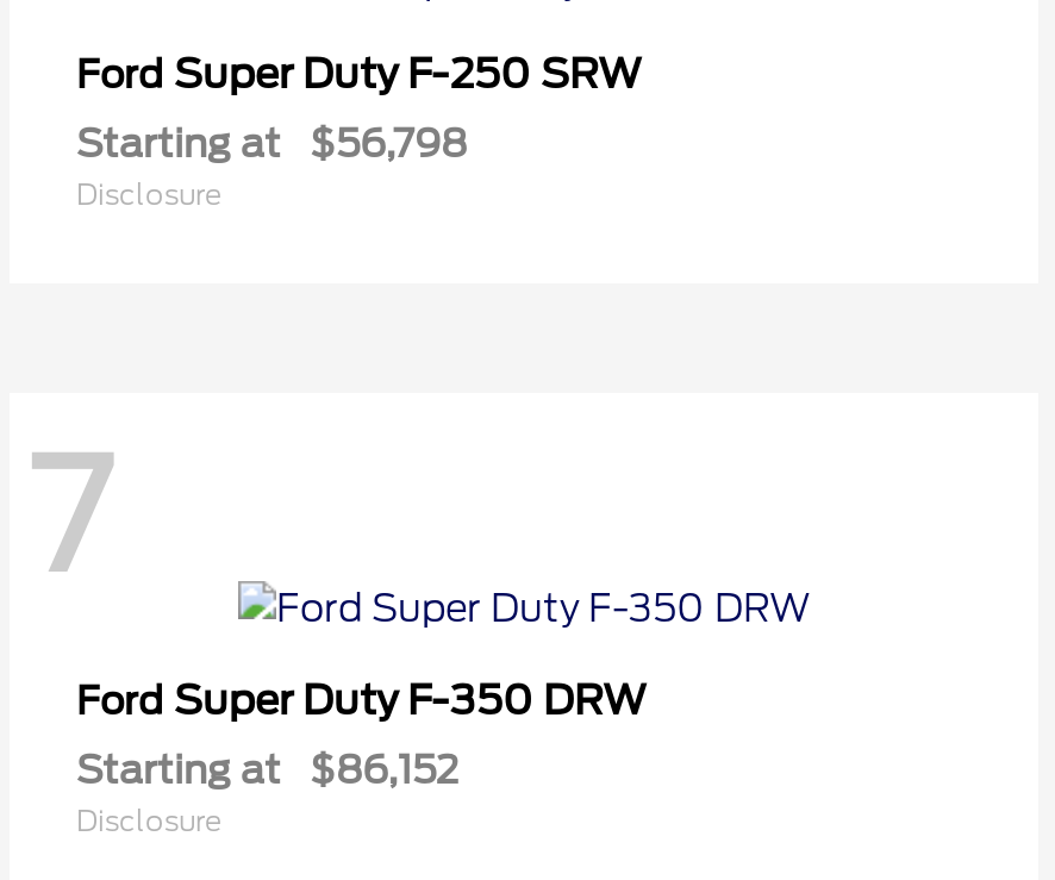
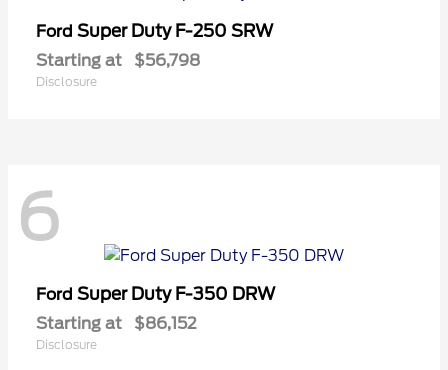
[29,427,110,608] 7 -> [16,179,60,255] 6

